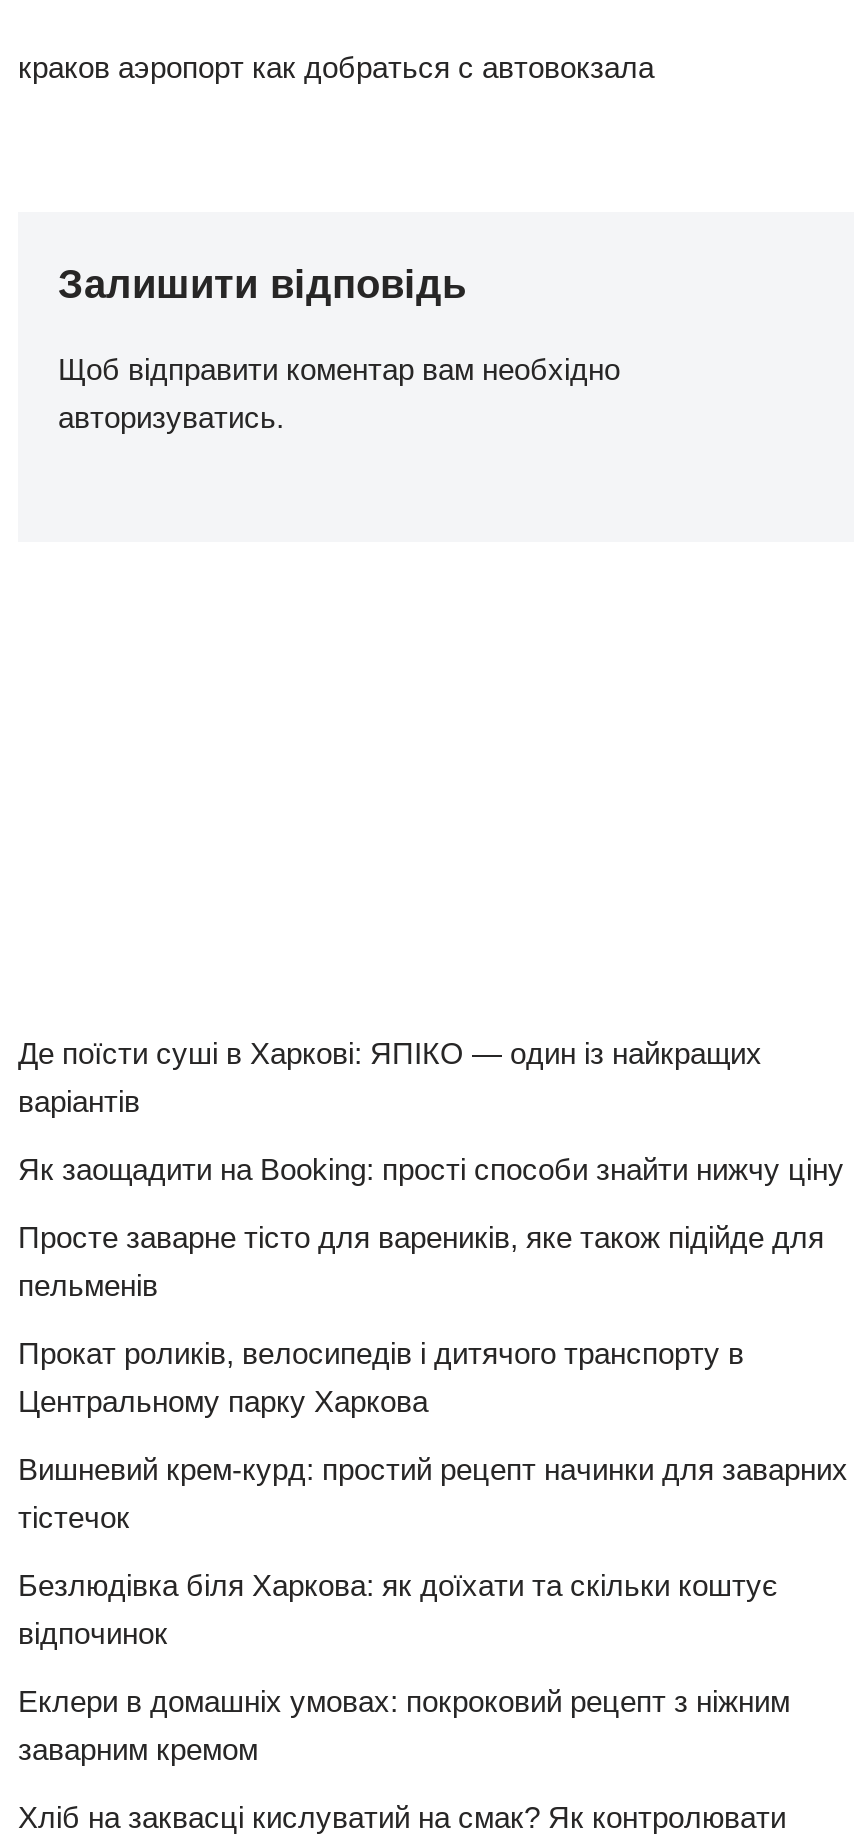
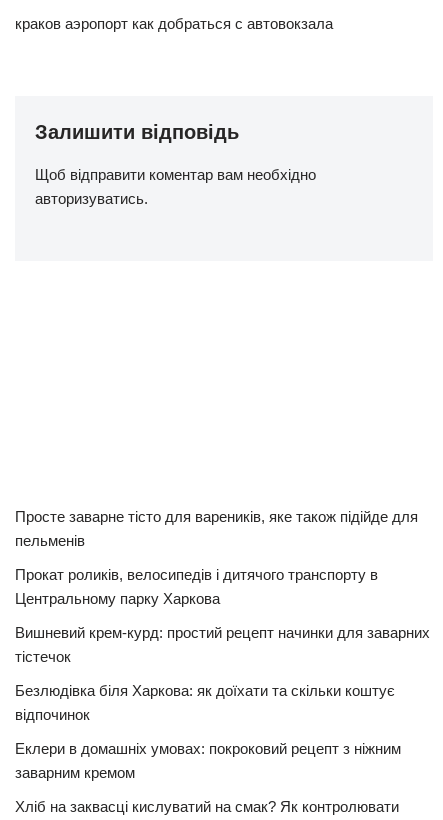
[18,1036,844,1186] Де поїсти суші в Харкові: ЯПІКО — один із найкращих | варіантів | Як заощадити на Booking: прості способи знайти нижчу ціну -> none

